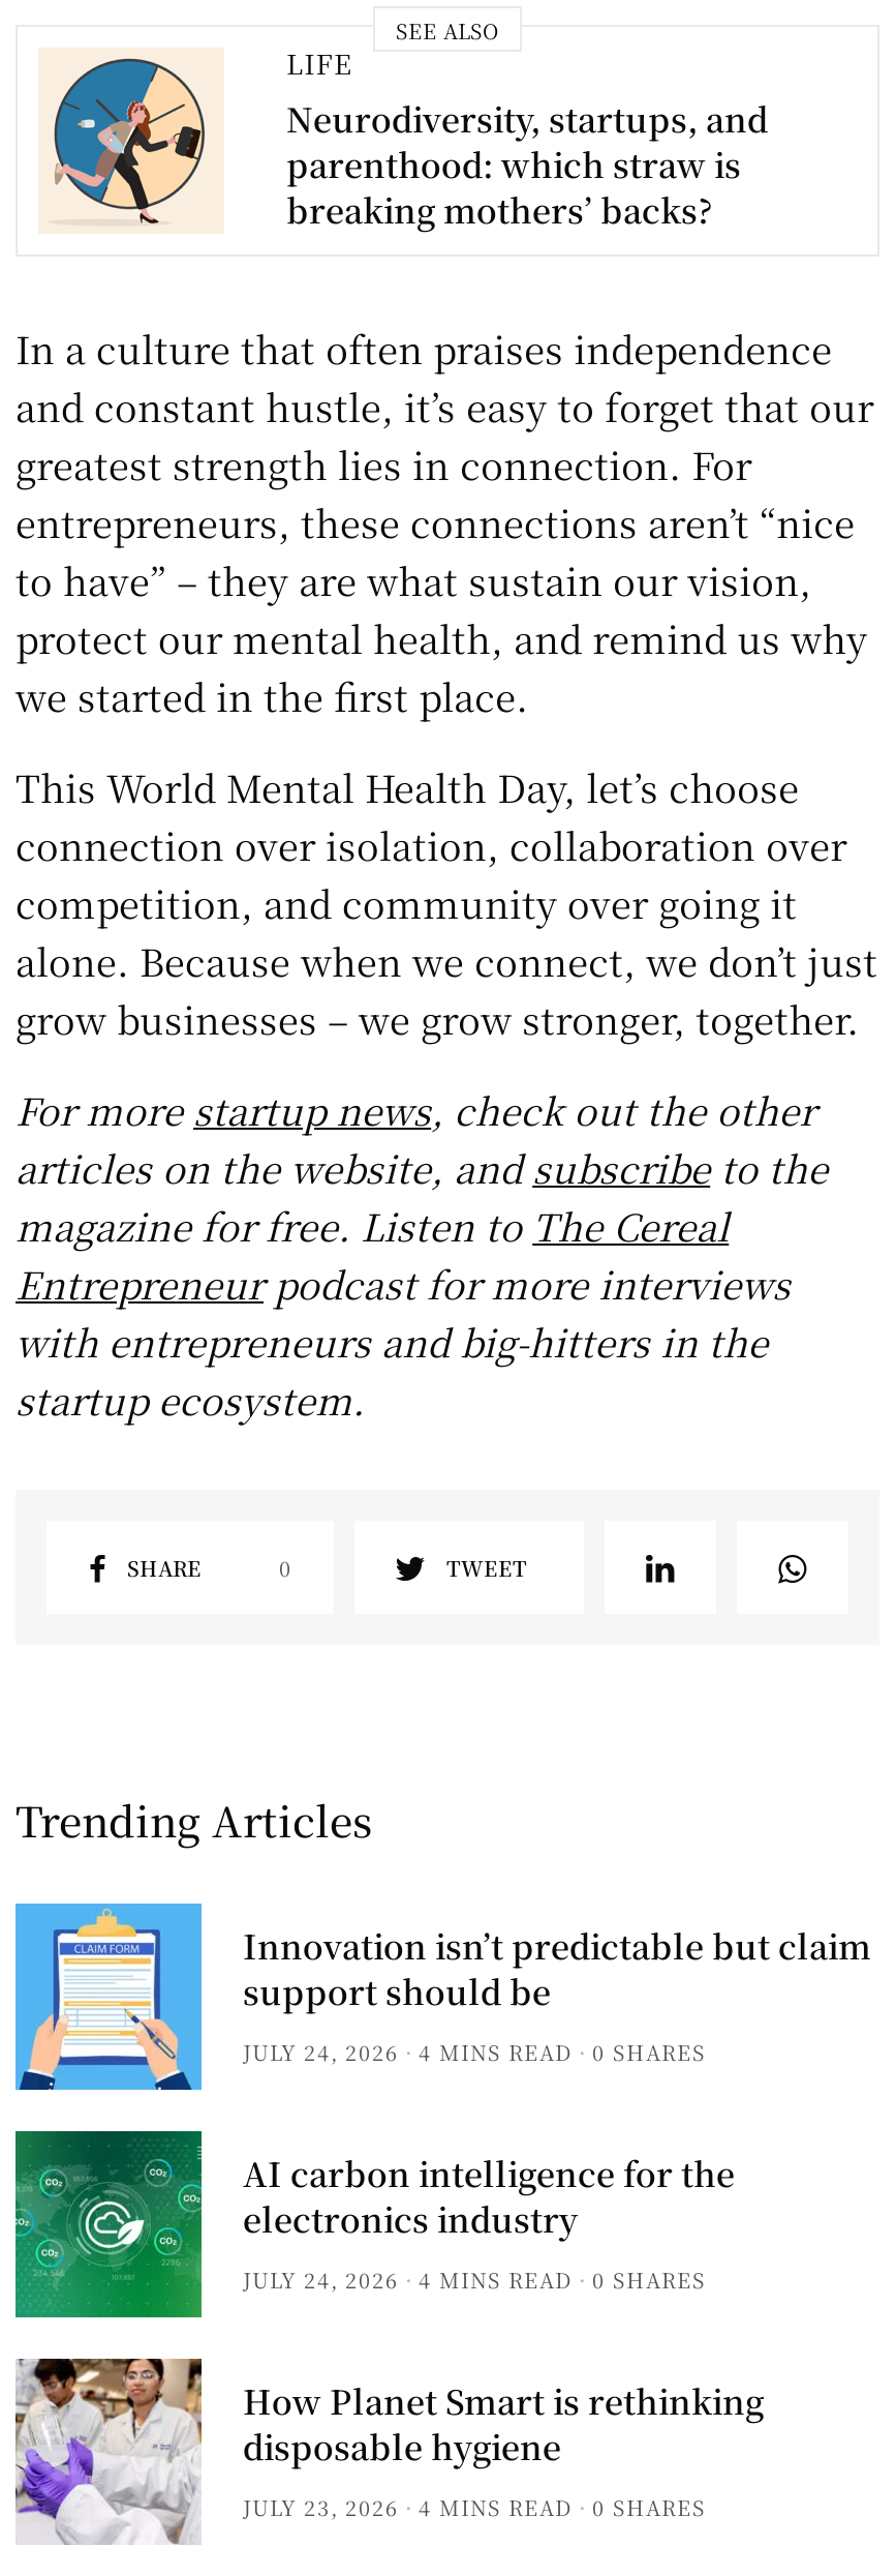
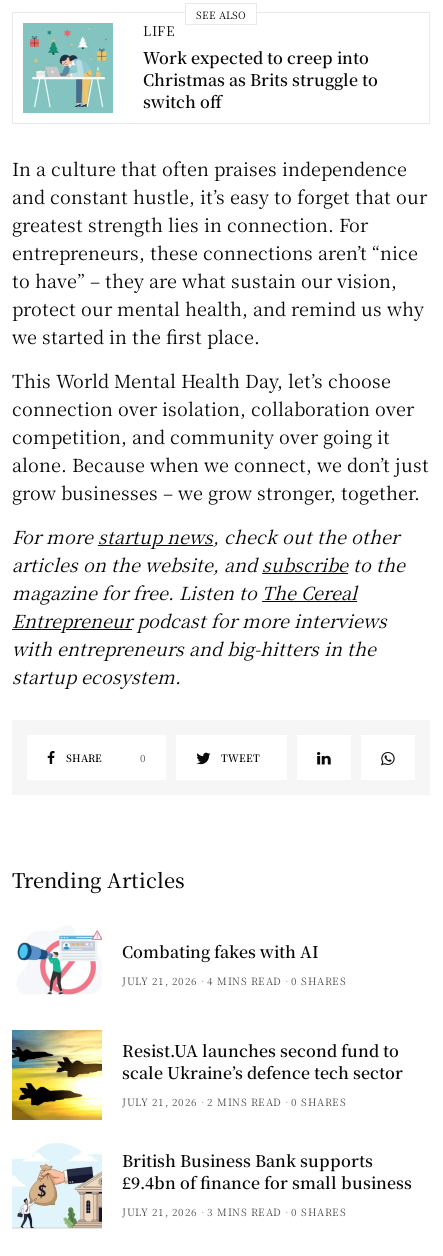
[38,48,768,234] [image] | Neurodiversity, startups, and | parenthood: which straw is | breaking mothers’ backs? -> [22,22,378,114] [image] | Work expected to creep into | Christmas as Brits struggle to | switch off
[13,1901,871,2092] [image] | Innovation isn’t predictable but claim | support should be | JULY 24, 2026 -> [12,920,319,999] [image] | Combating fakes with AI | JULY 21, 2026
[13,2129,735,2319] [image] | AI carbon intelligence for the | electronics industry | JULY 24, 2026 | 4 MINS READ -> [11,1029,403,1121] [image] | Resist.UA launches second fund to | scale Ukraine’s defence tech sector | JULY 21, 2026 | 2 MINS READ
[13,2357,764,2545] [image] | How Planet Smart is rethinking | disposable hygiene | JULY 23, 2026 | 4 MINS READ -> [12,1140,412,1229] [image] | British Business Bank supports | £9.4bn of finance for small business | JULY 21, 2026 | 3 MINS READ

